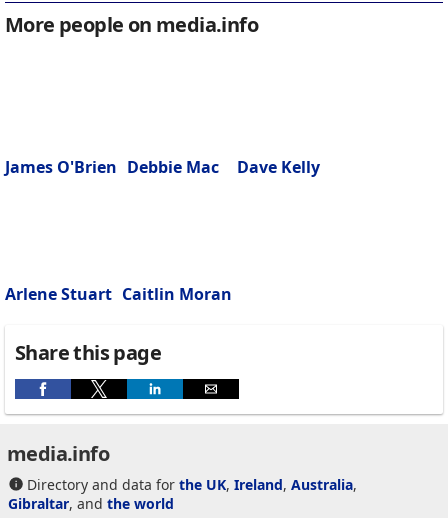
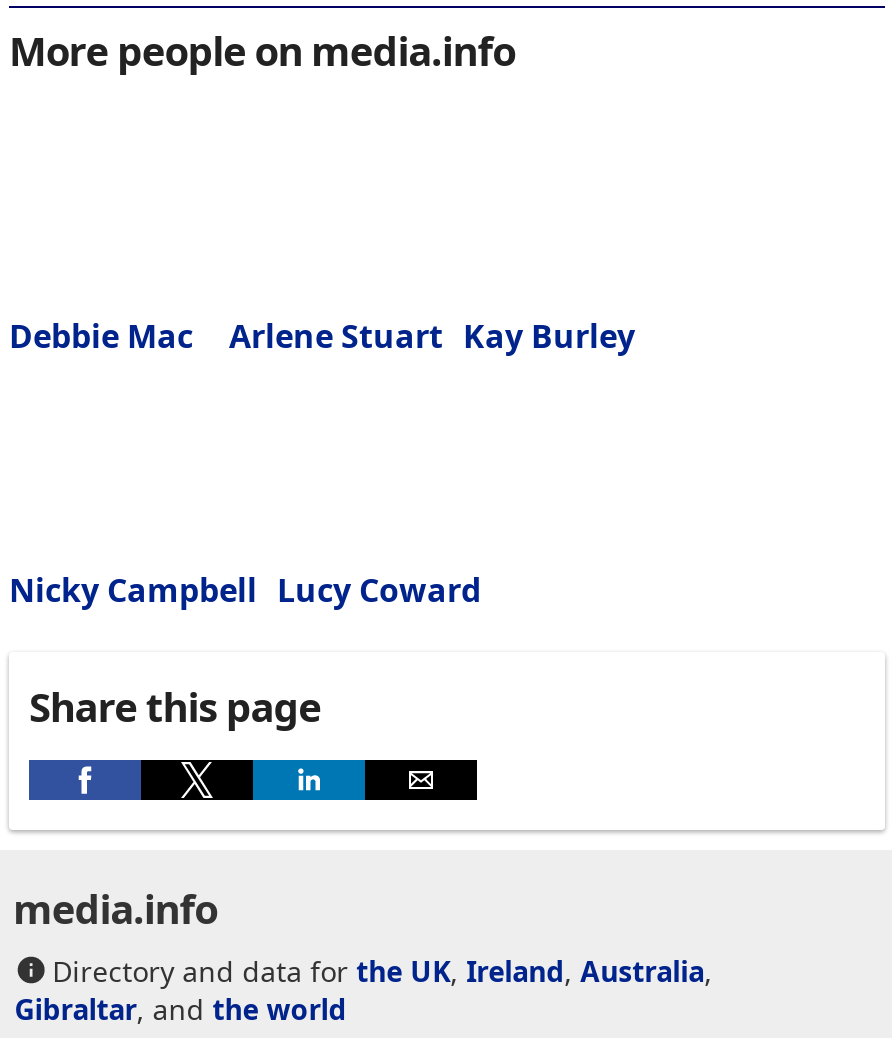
[5,156,320,178] James O'Brien Debbie Mac | Dave Kelly -> [9,315,635,359] Debbie Mac | Arlene Stuart Kay Burley
[5,283,232,305] Arlene Stuart Caitlin Moran -> [9,569,481,613] Nicky Campbell Lucy Coward

